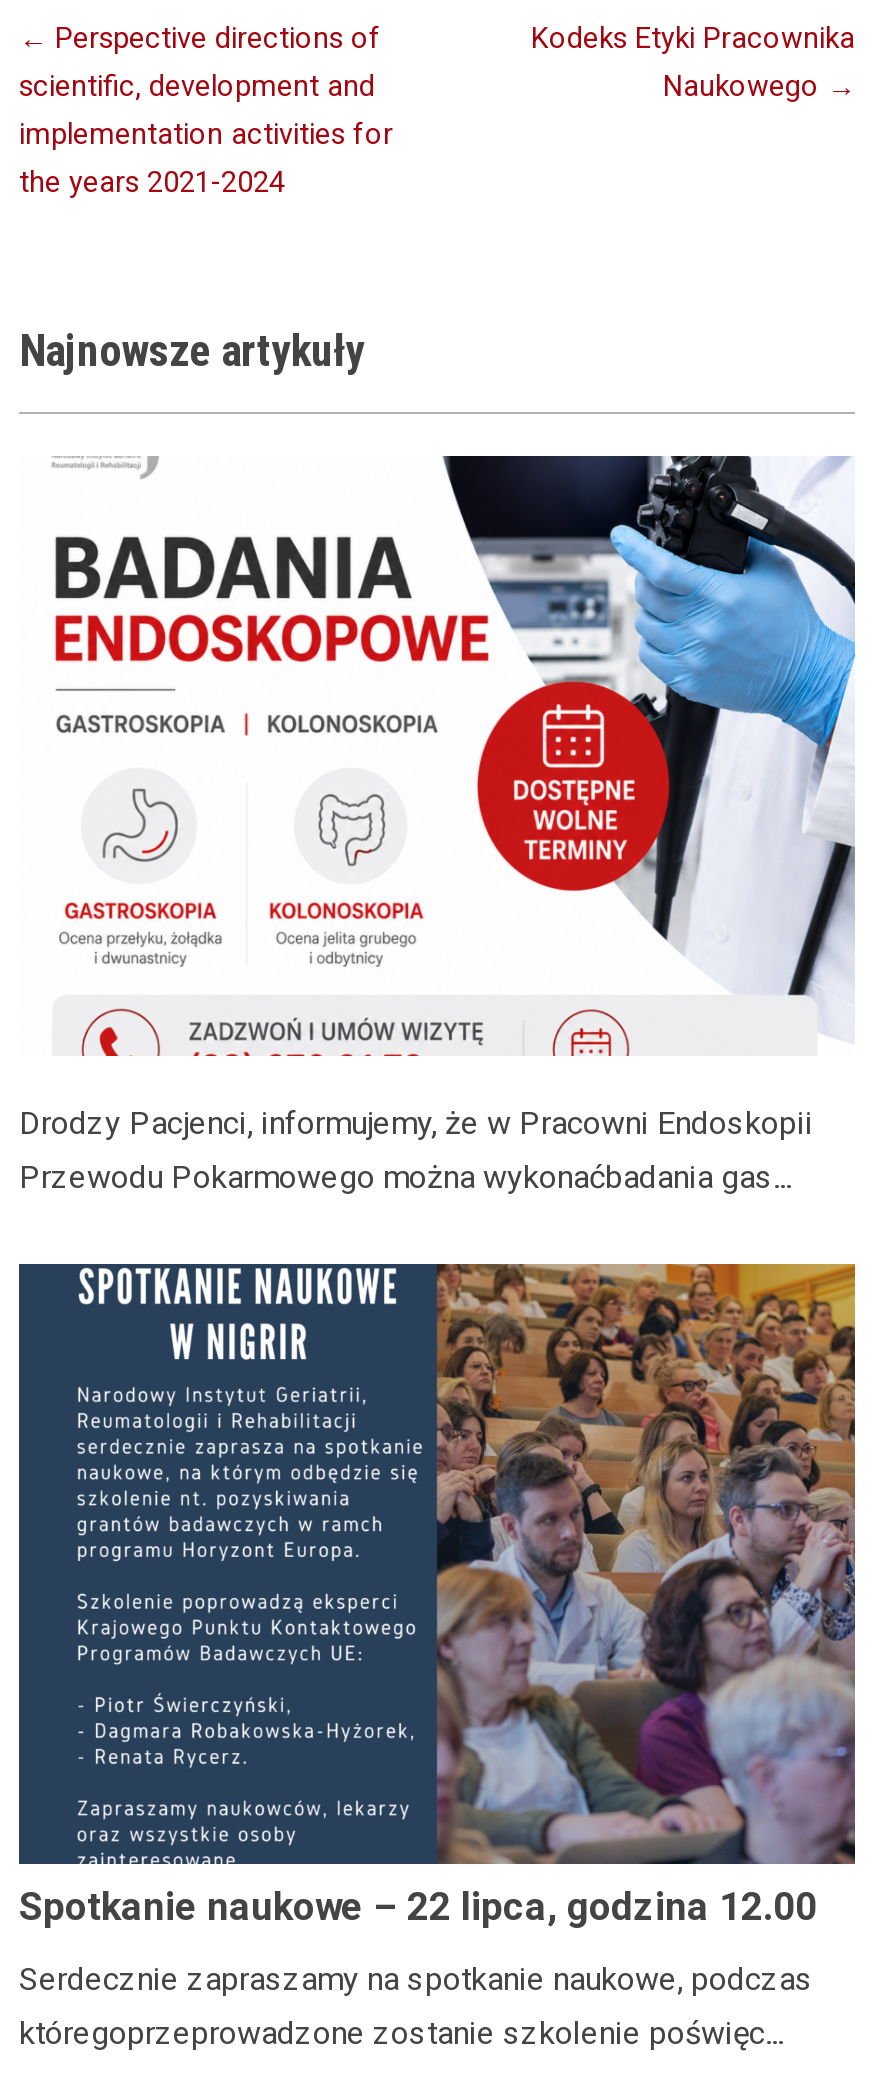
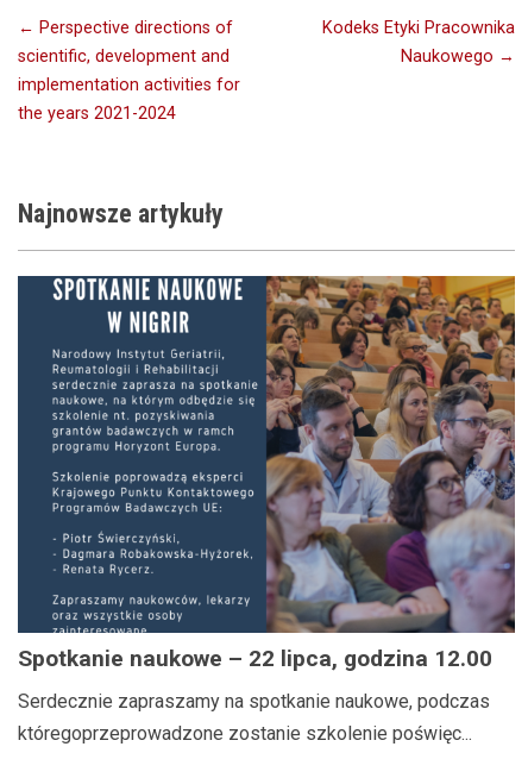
[19,454,857,1196] [image] | Drodzy Pacjenci, informujemy, że w Pracowni Endoskopii | Przewodu Pokarmowego można wykonaćbadania gas... -> none

